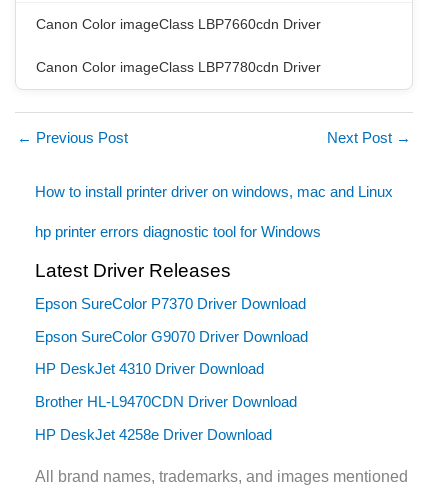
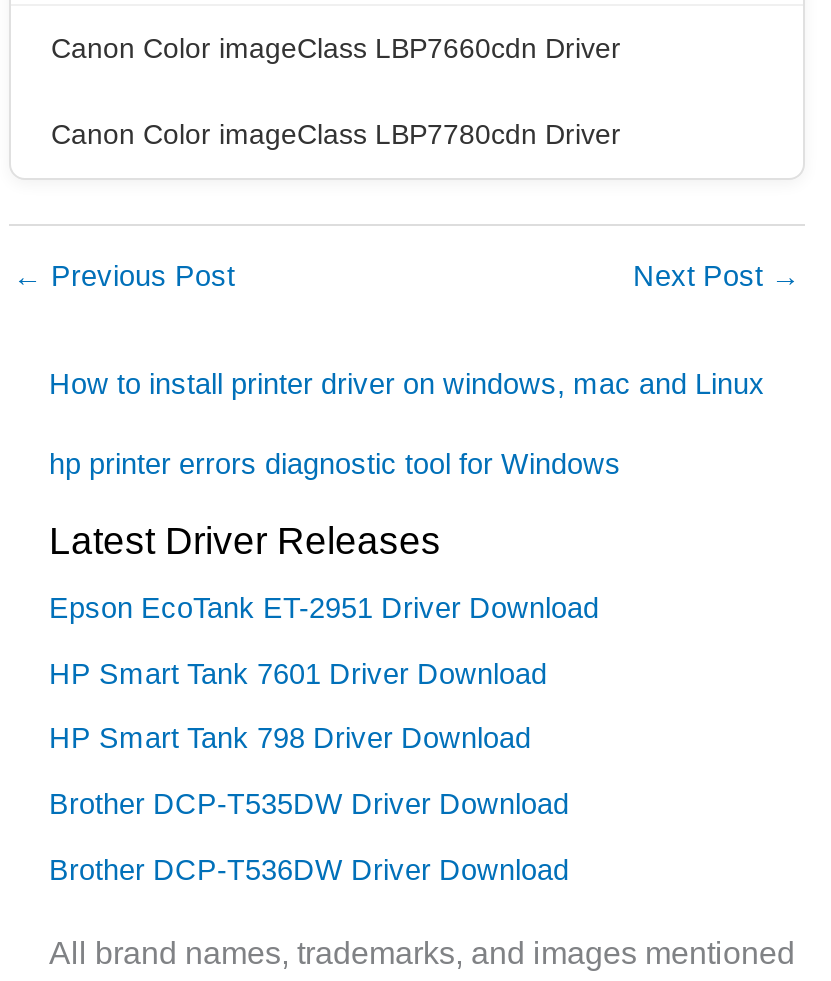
[35,296,306,312] Epson SureColor P7370 Driver Download -> [49,592,599,624] Epson EcoTank ET-2951 Driver Download
[35,329,308,345] Epson SureColor G9070 Driver Download -> [49,657,547,689] HP Smart Tank 7601 Driver Download
[35,361,264,377] HP DeskJet 4310 Driver Download -> [49,722,531,754] HP Smart Tank 798 Driver Download
[35,394,297,410] Brother HL-L9470CDN Driver Download -> [49,788,569,820] Brother DCP-T535DW Driver Download
[35,426,272,442] HP DeskJet 4258e Driver Download -> [49,853,569,885] Brother DCP-T536DW Driver Download

